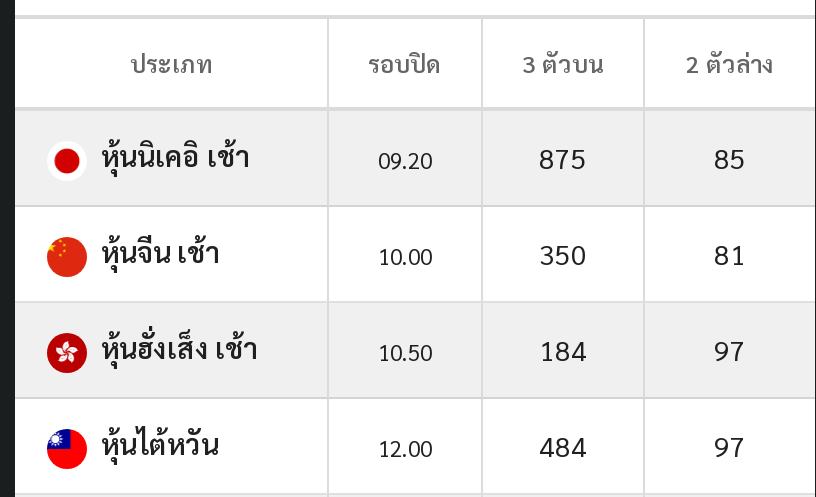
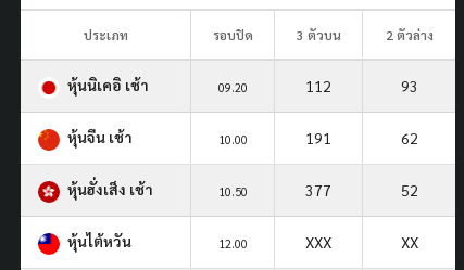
[539,139,587,175] 875 -> [305,76,331,95] 112
[714,139,746,175] 85 -> [400,76,418,95] 93
[539,235,587,271] 350 -> [305,128,331,147] 191
[714,235,746,271] 81 -> [400,128,418,147] 62
[539,331,587,367] 184 -> [305,180,331,199] 377
[714,331,746,367] 97 -> [400,180,418,199] 52
[539,427,746,463] 484 | 97 -> [305,232,418,251] XXX | XX

